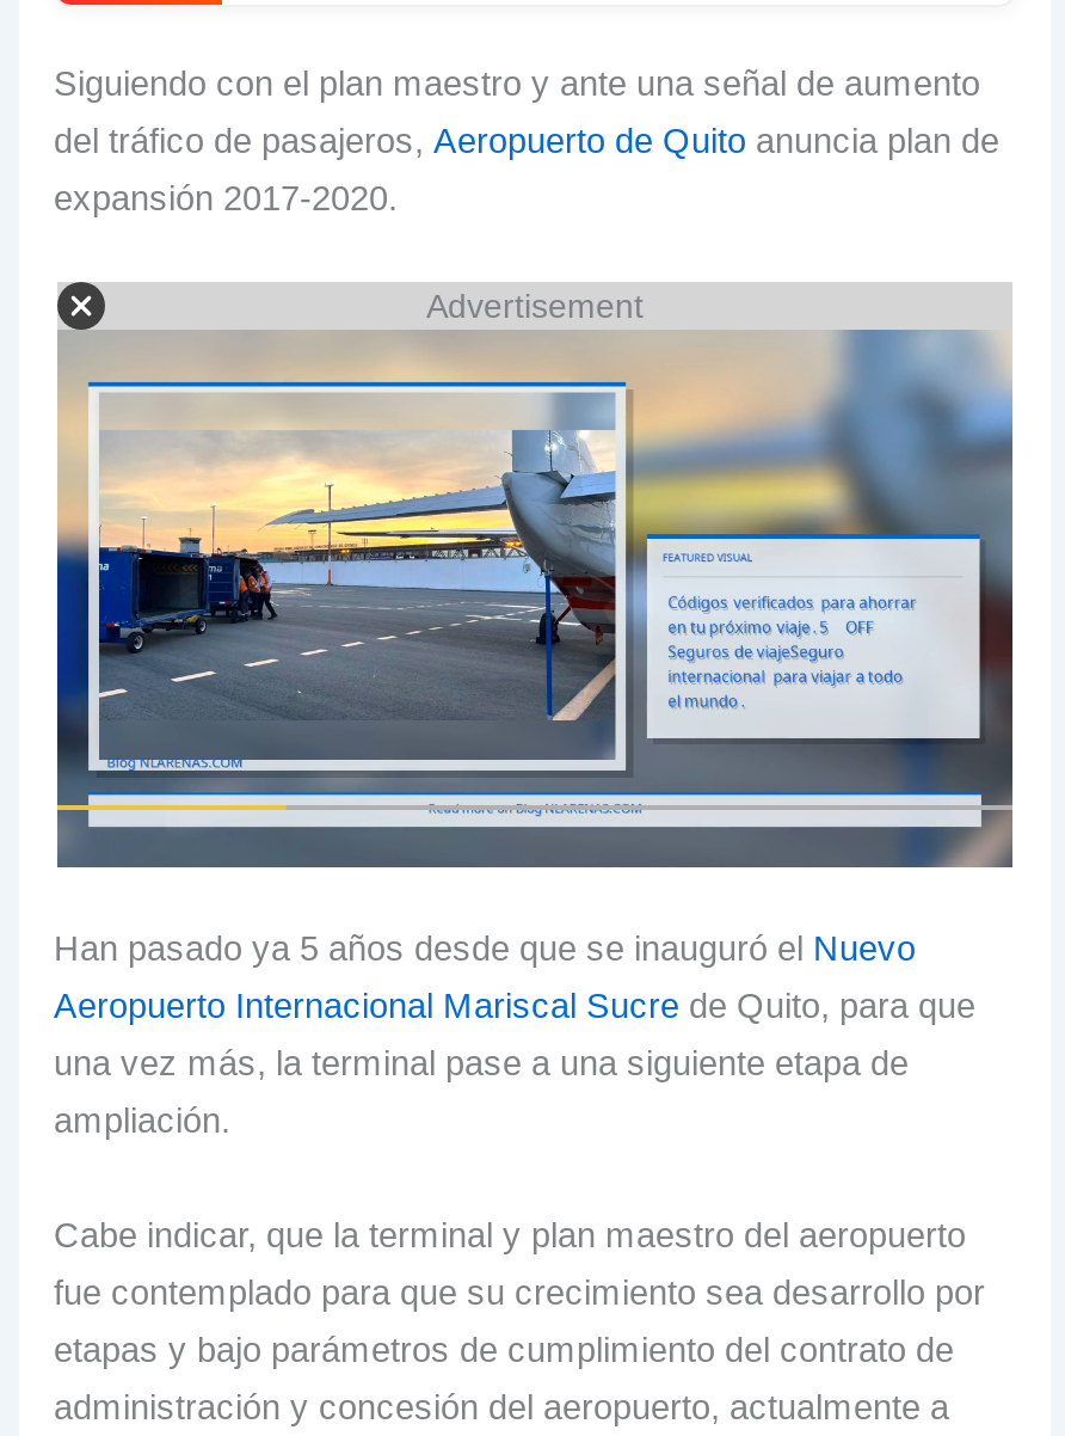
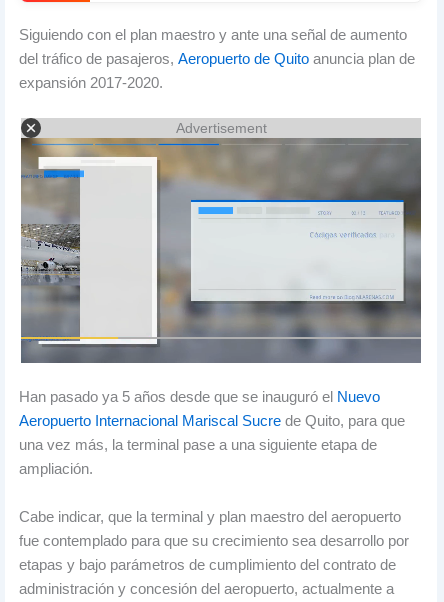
[55,330,1015,867] [image] -> [20,137,422,363] [image]

